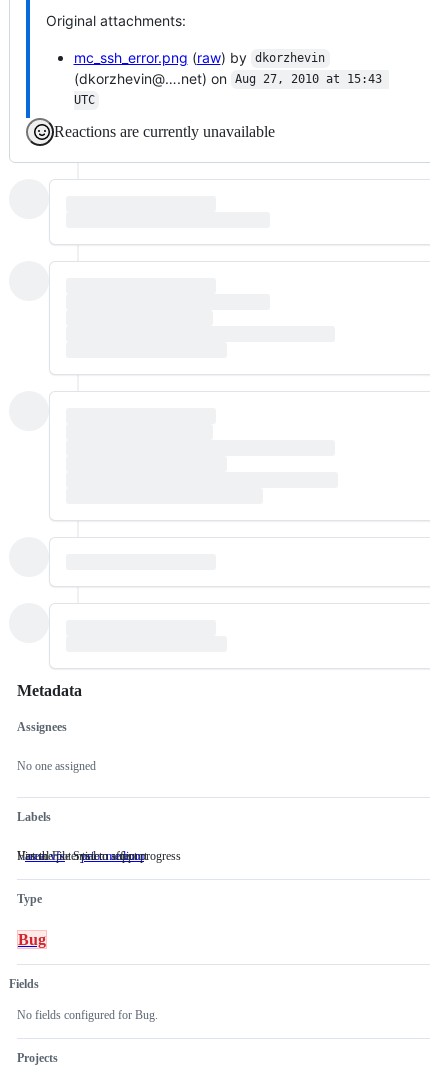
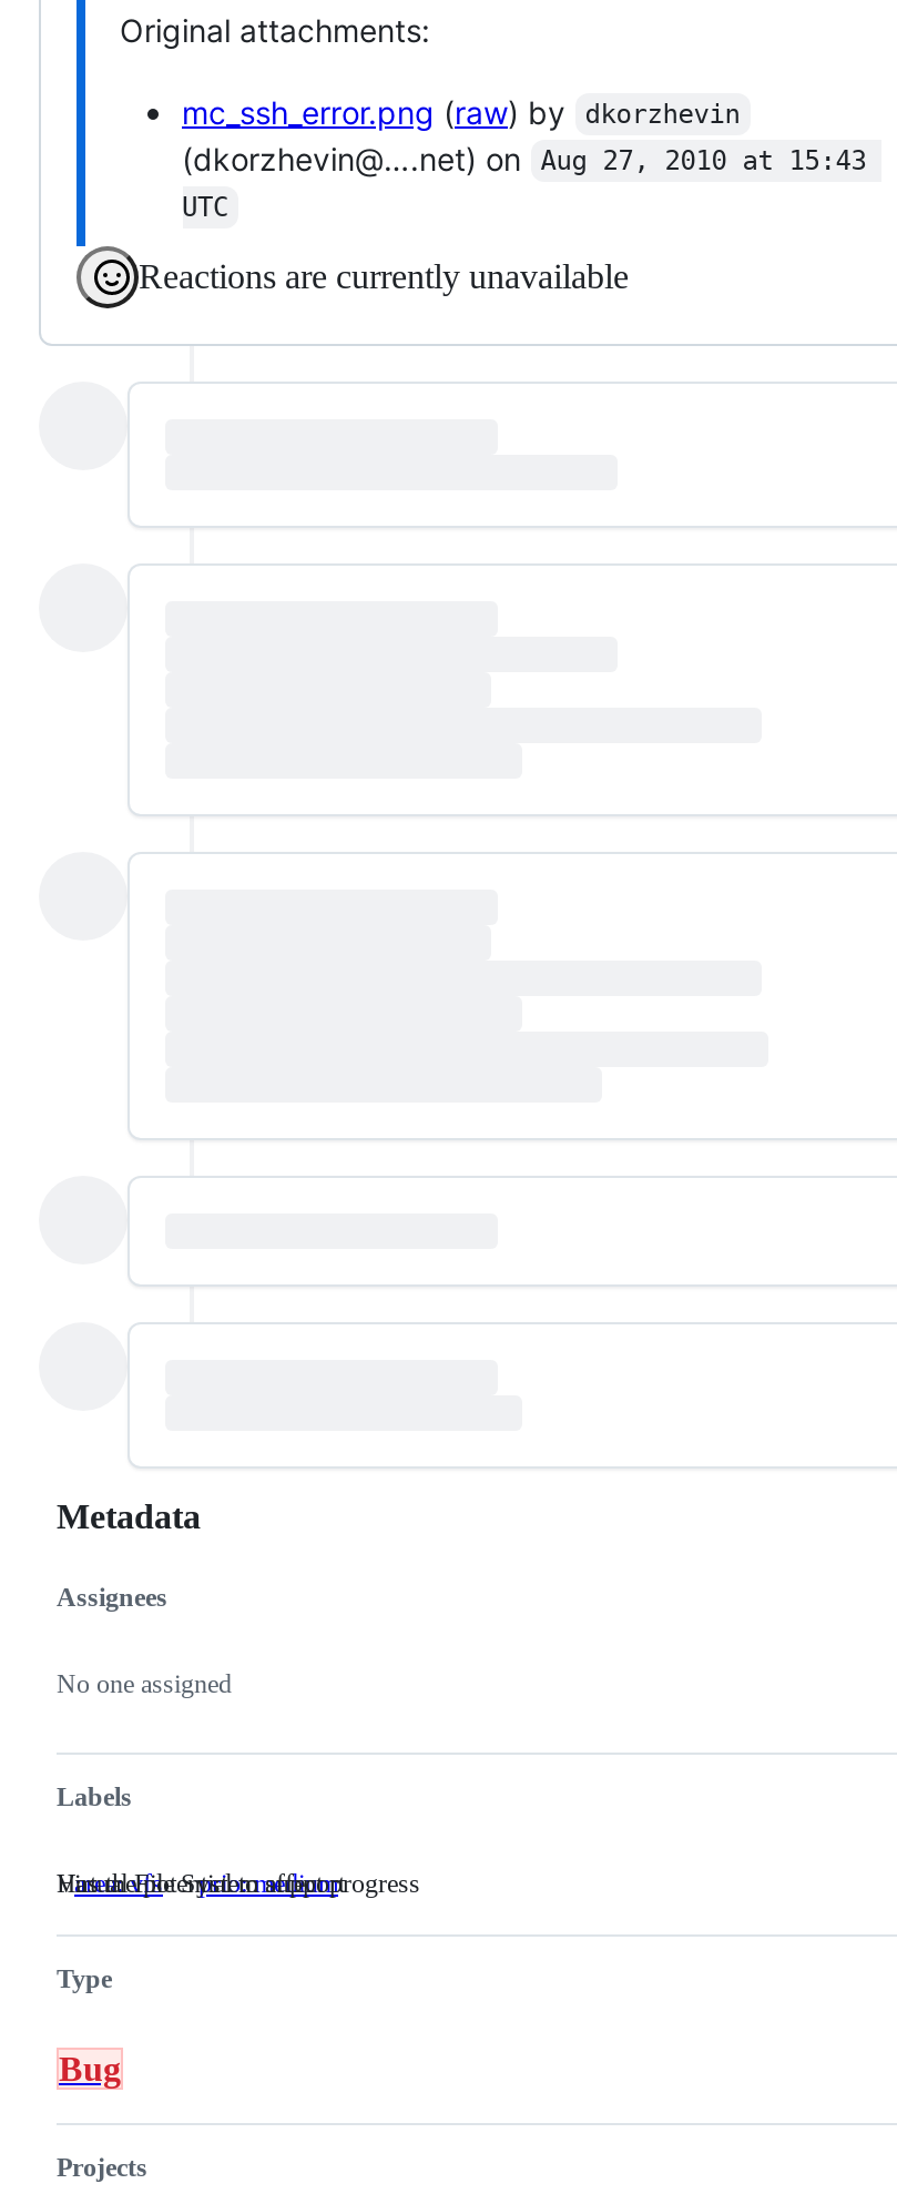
[9,977,158,1022] Fields | No fields configured for Bug. -> none

